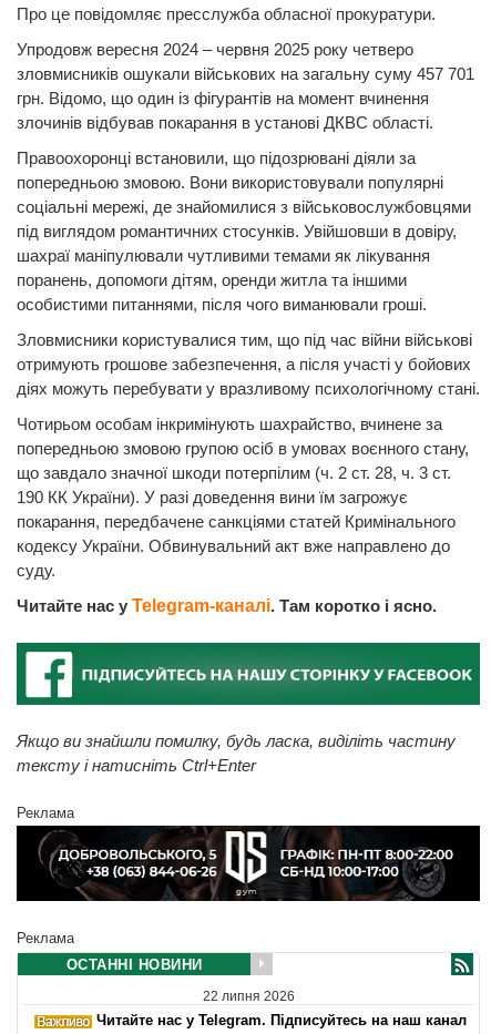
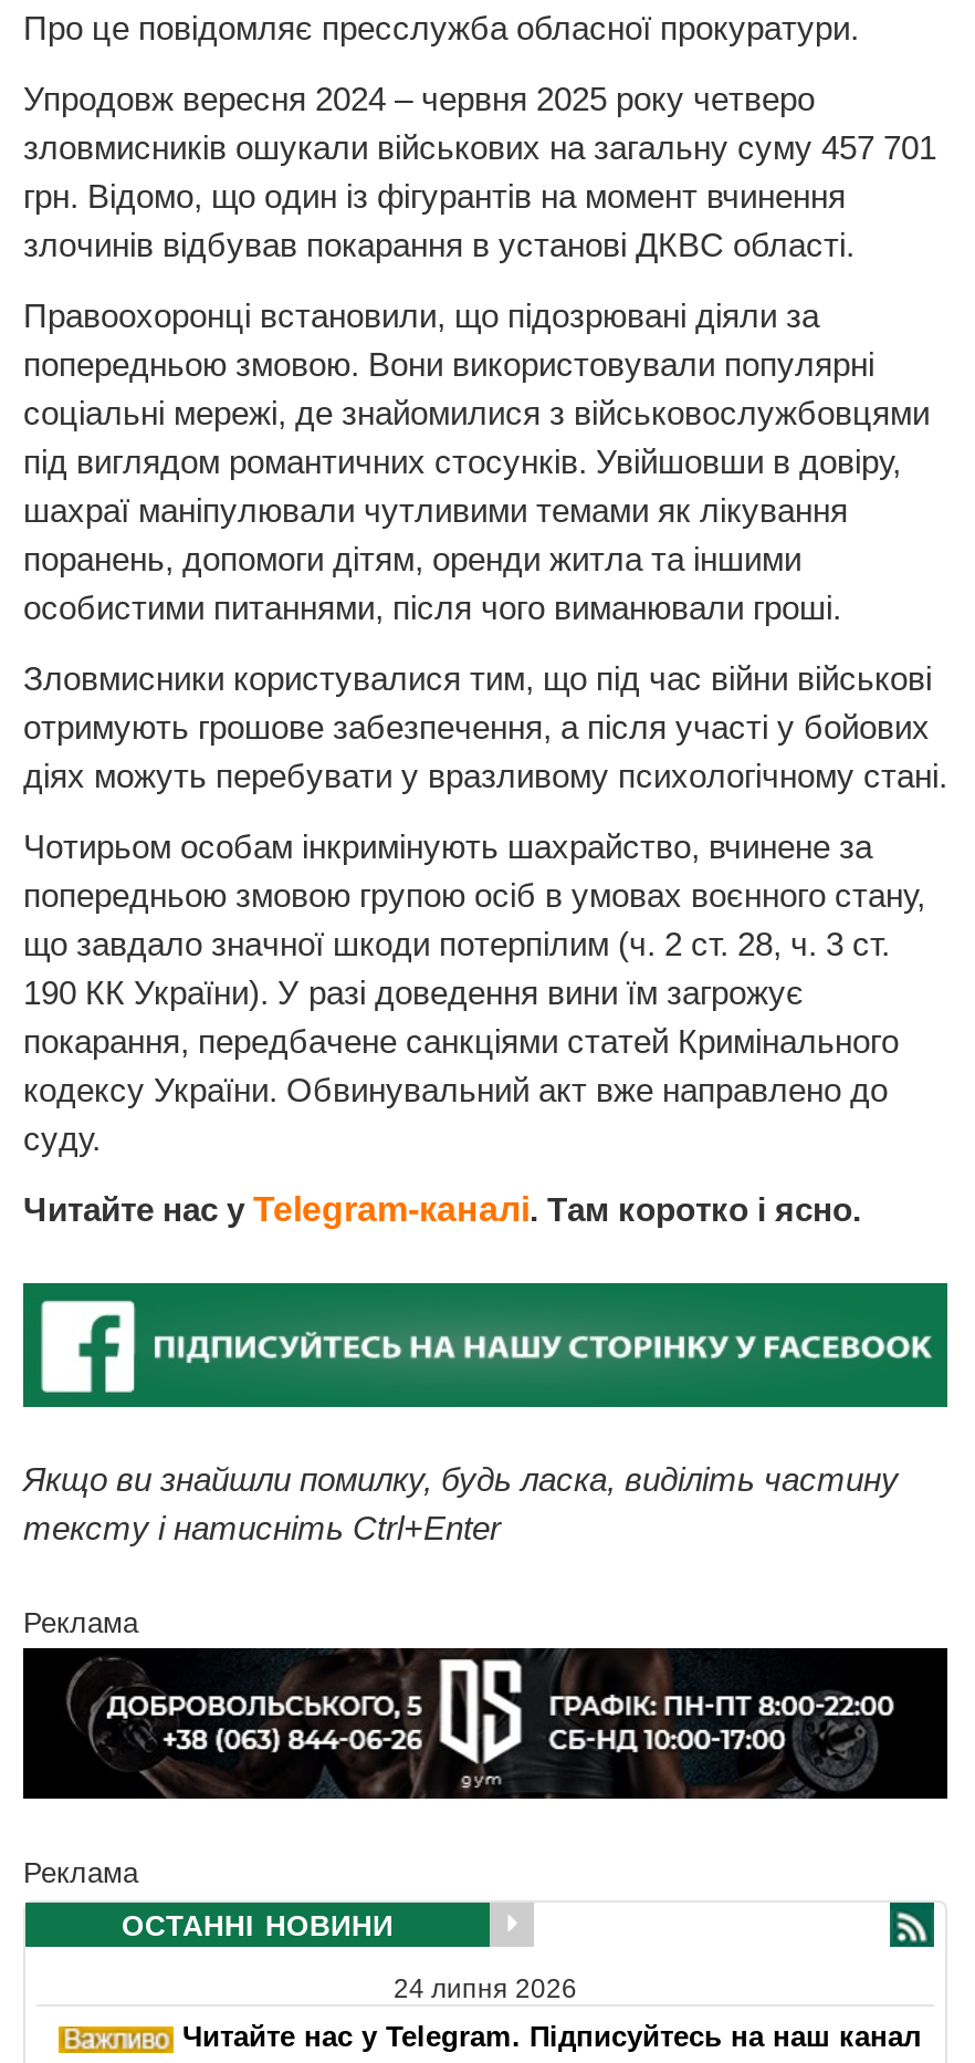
[202,989,294,1004] 22 липня 2026 -> [394,1974,577,2005] 24 липня 2026

